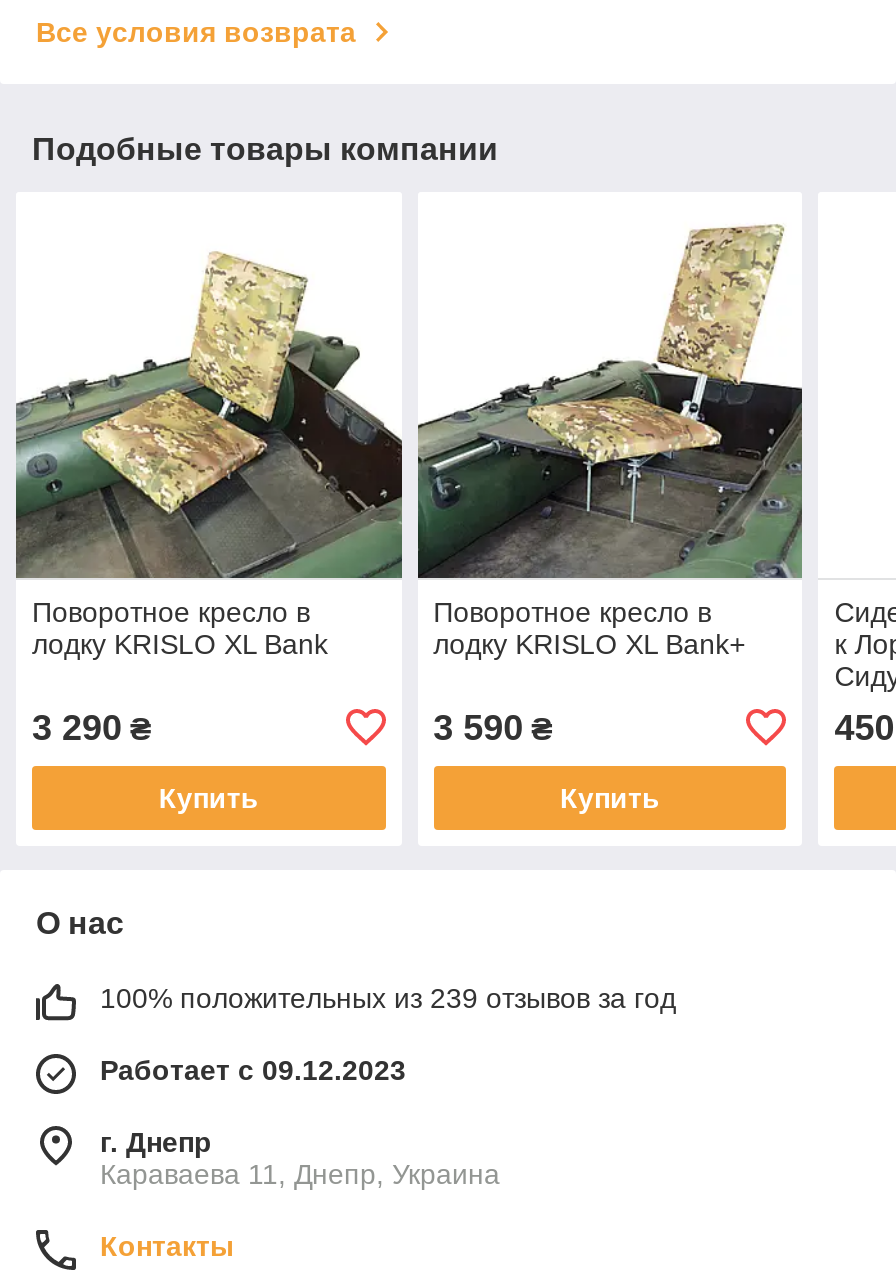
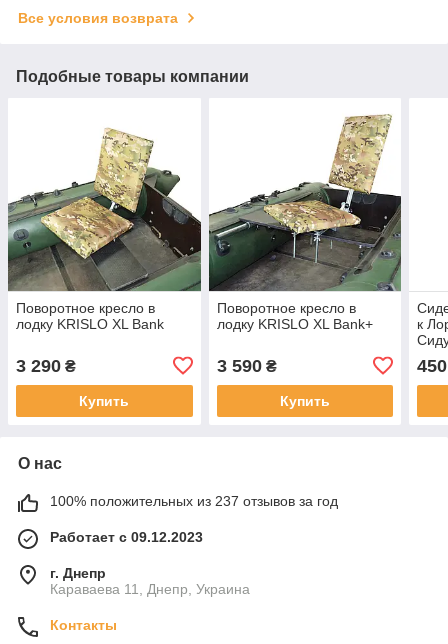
[100,982,676,1014] 100% положительных из 239 отзывов за год -> [50,493,338,509] 100% положительных из 237 отзывов за год

